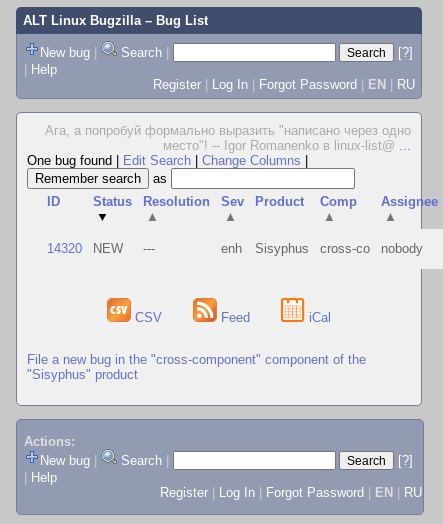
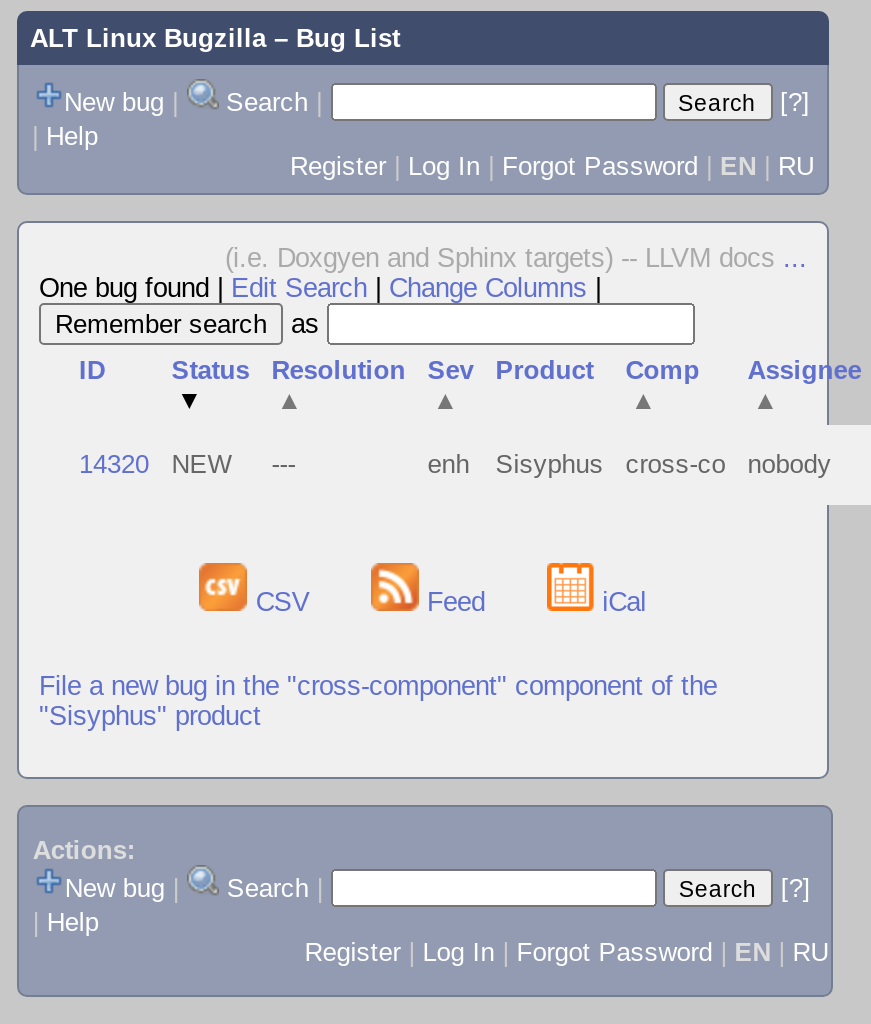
[45,123,411,153] Ага, а попробуй формально выразить "написано через одно | место"! -- Igor Romanenko в linux-list@... -> [225,243,807,273] (i.e. Doxgyen and Sphinx targets) -- LLVM docs...

